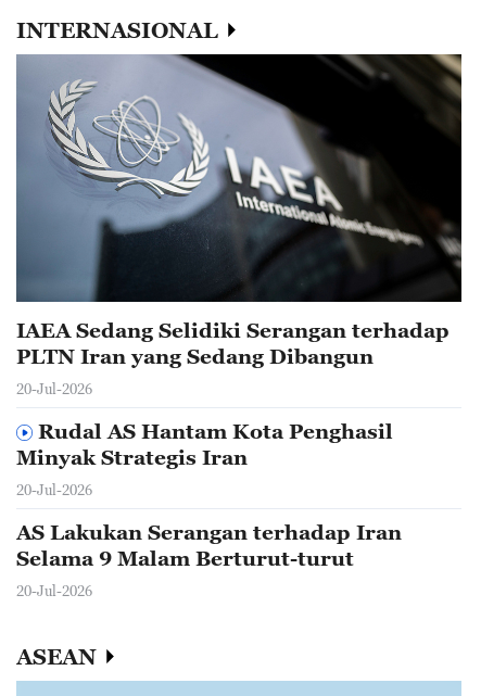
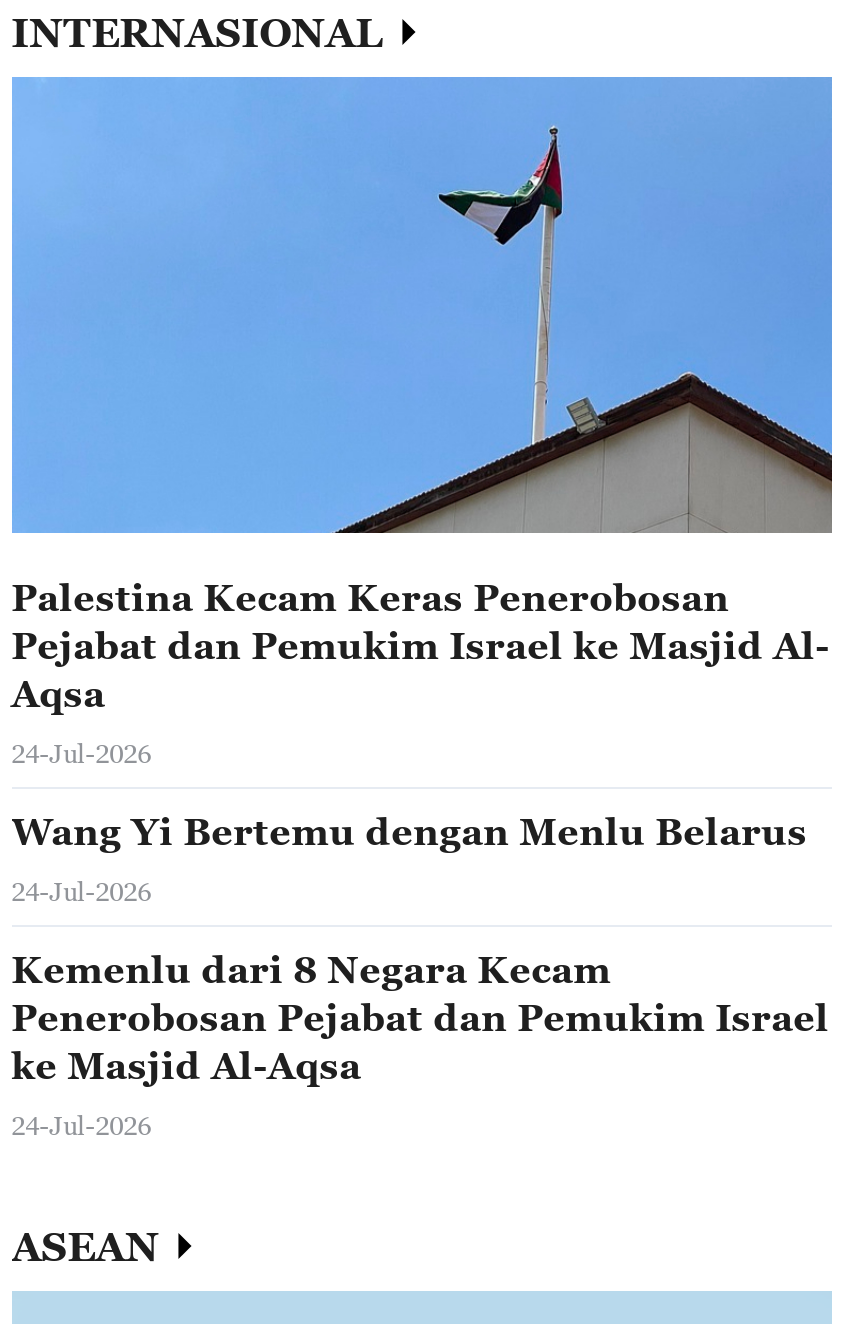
[15,53,463,397] [image] | IAEA Sedang Selidiki Serangan terhadap | PLTN Iran yang Sedang Dibangun | 20-Jul-2026 -> [10,75,834,768] [image] | Palestina Kecam Keras Penerobosan | Pejabat dan Pemukim Israel ke Masjid Al- | Aqsa | 24-Jul-2026
[16,418,393,498] Rudal AS Hantam Kota Penghasil | Minyak Strategis Iran | 20-Jul-2026 -> [11,808,807,906] Wang Yi Bertemu dengan Menlu Belarus | 24-Jul-2026
[16,519,401,599] AS Lakukan Serangan terhadap Iran | Selama 9 Malam Berturut-turut | 20-Jul-2026 -> [11,946,829,1140] Kemenlu dari 8 Negara Kecam | Penerobosan Pejabat dan Pemukim Israel | ke Masjid Al-Aqsa | 24-Jul-2026

